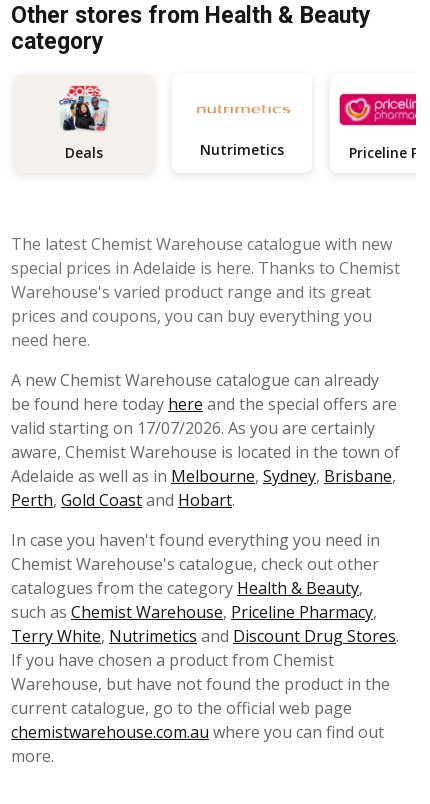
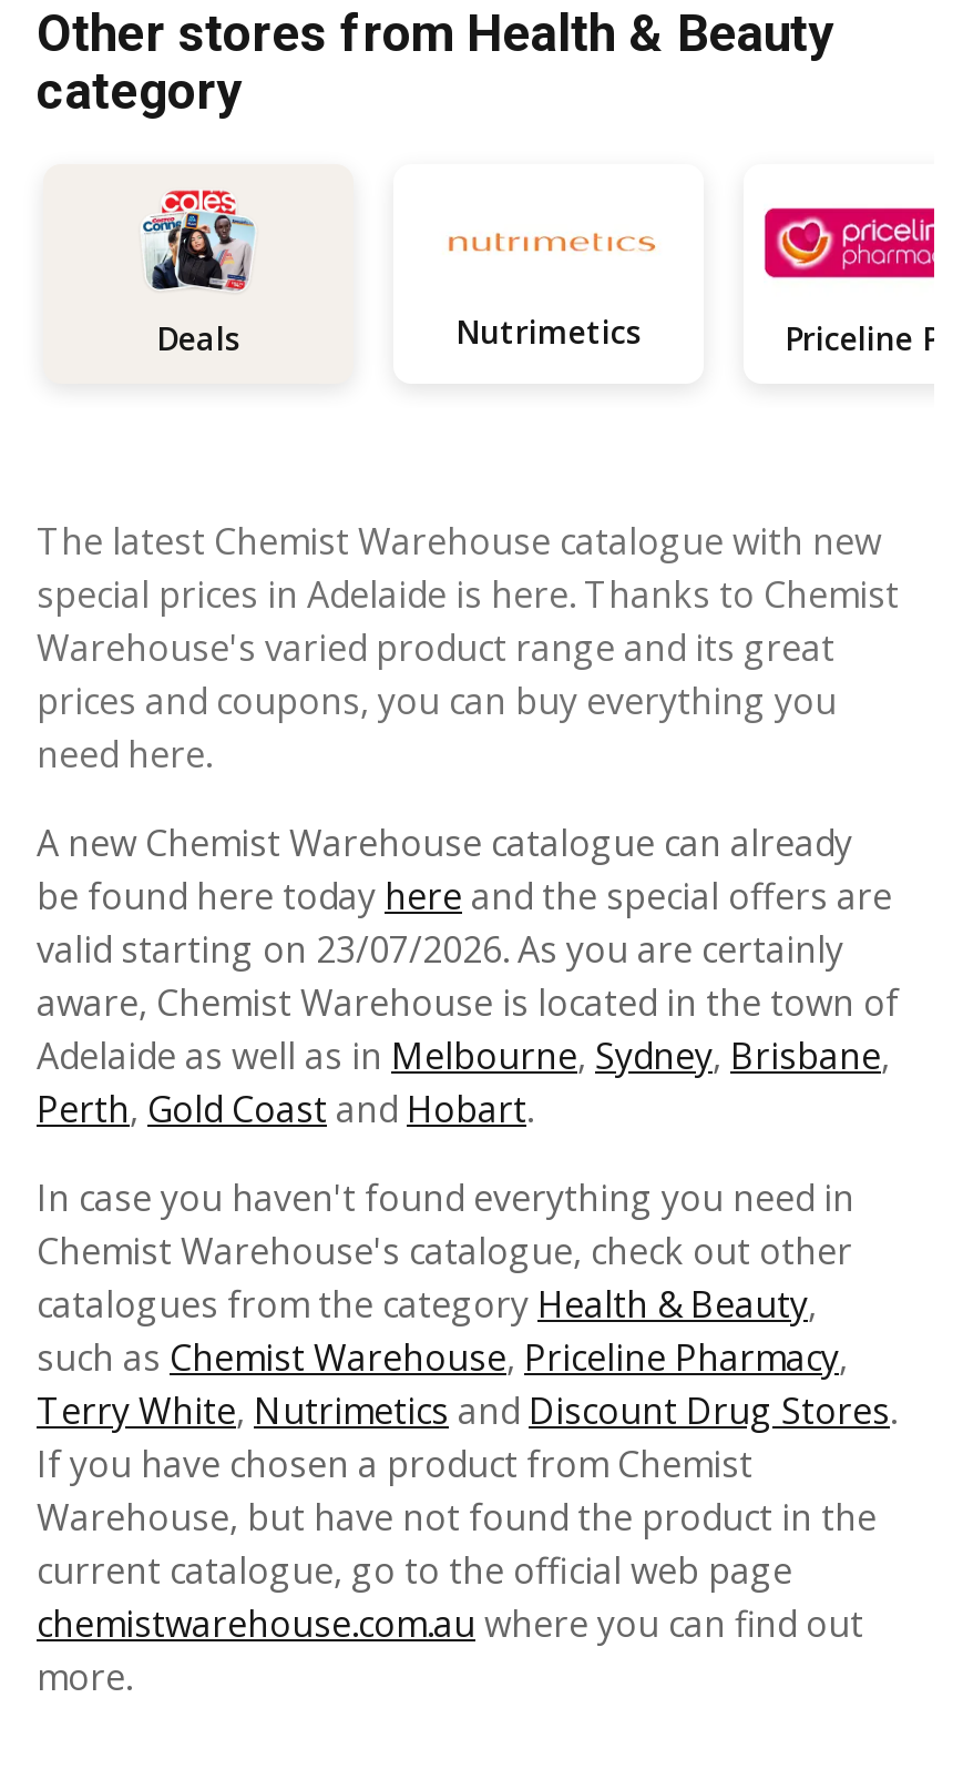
[11,417,375,439] valid starting on 17/07/2026. As you are certainly -> [37,926,843,974] valid starting on 23/07/2026. As you are certainly

